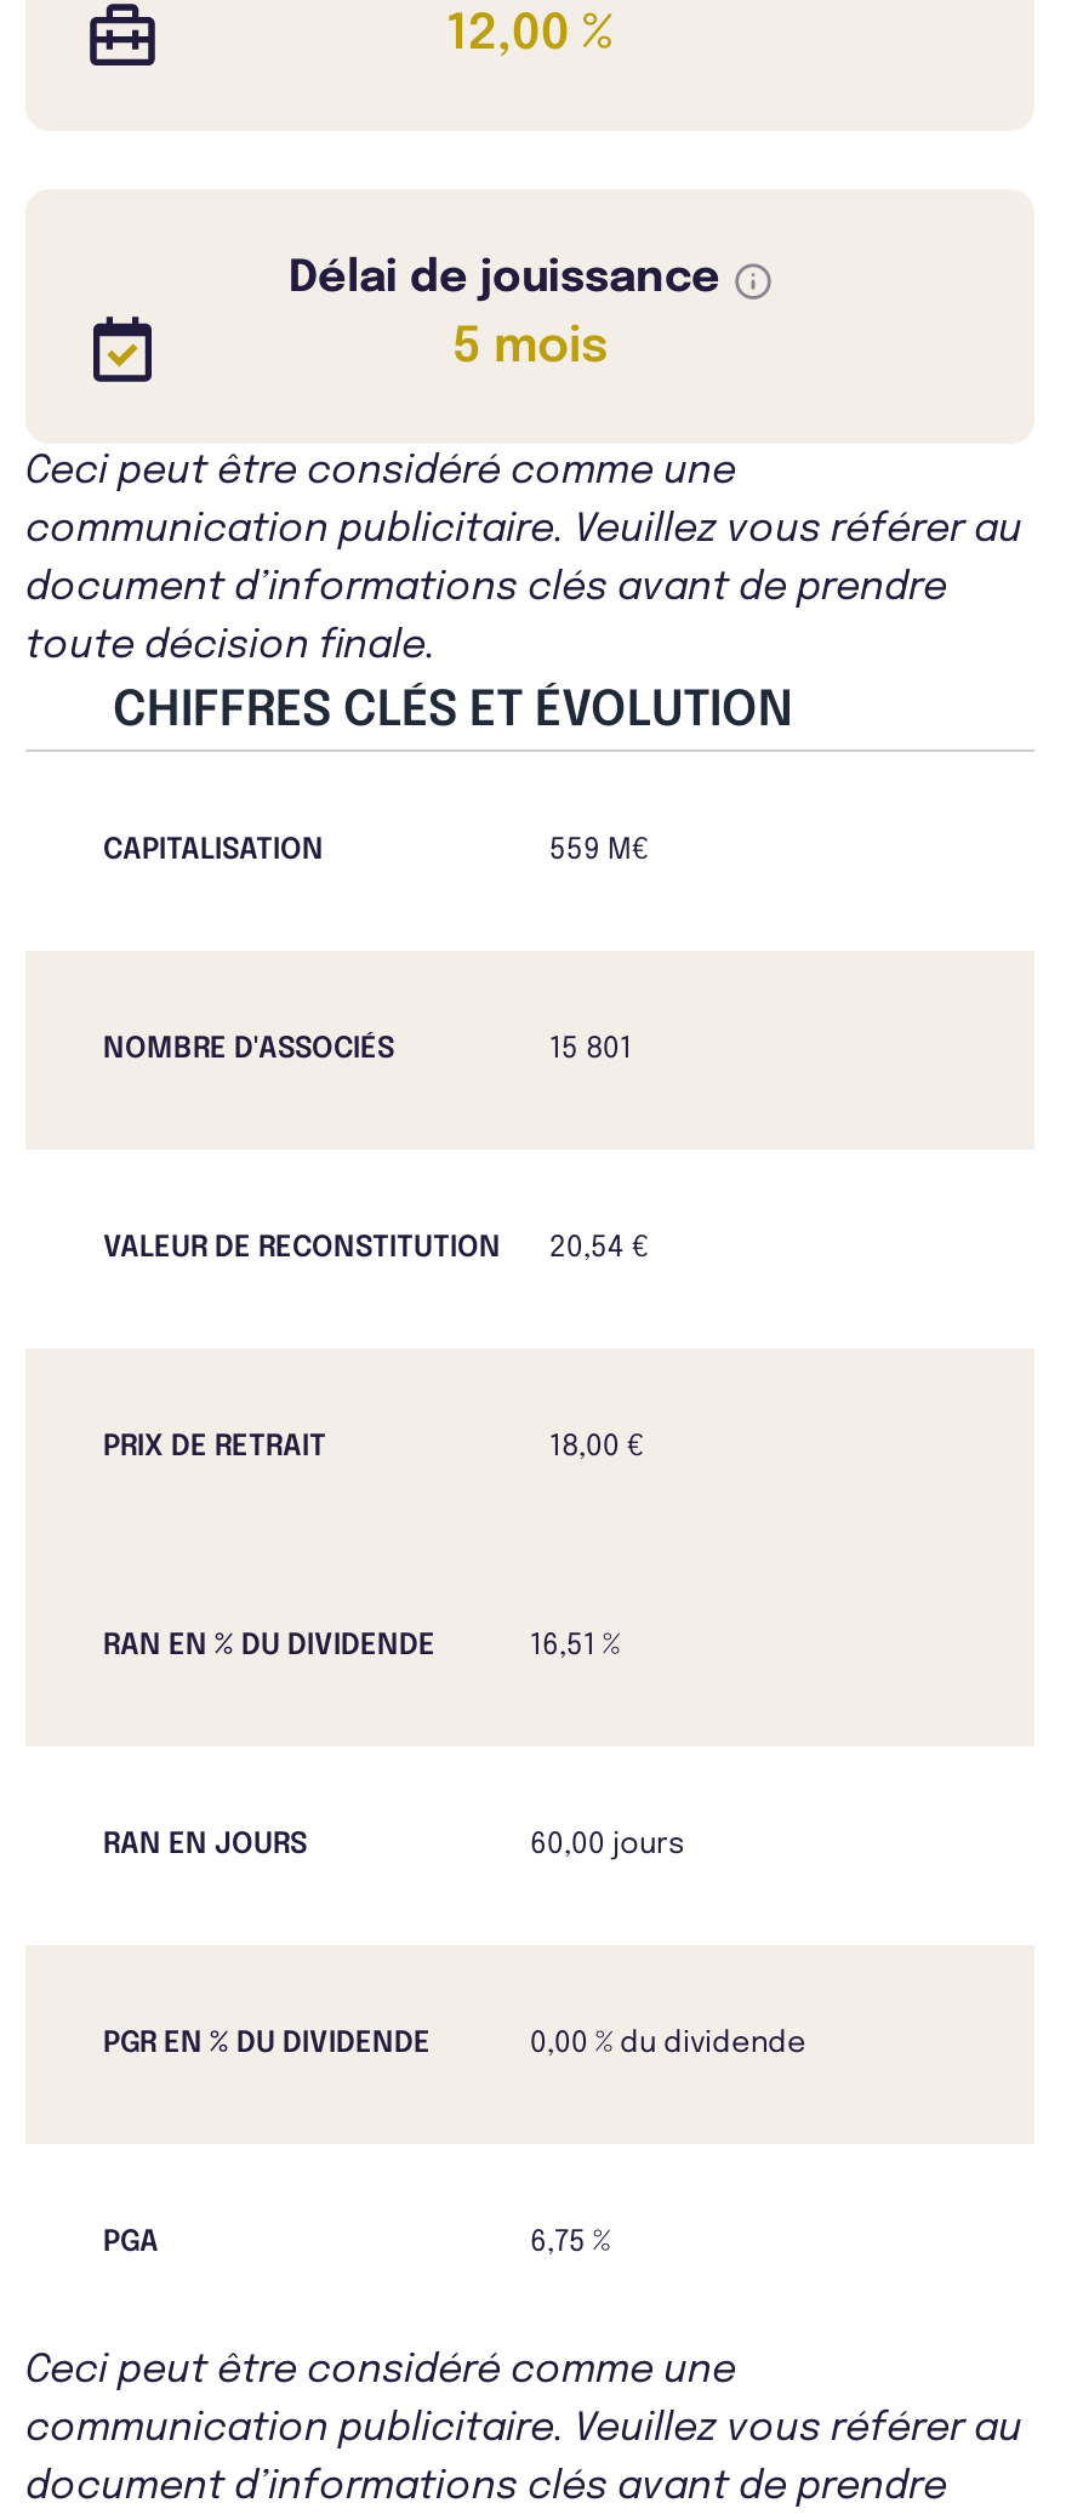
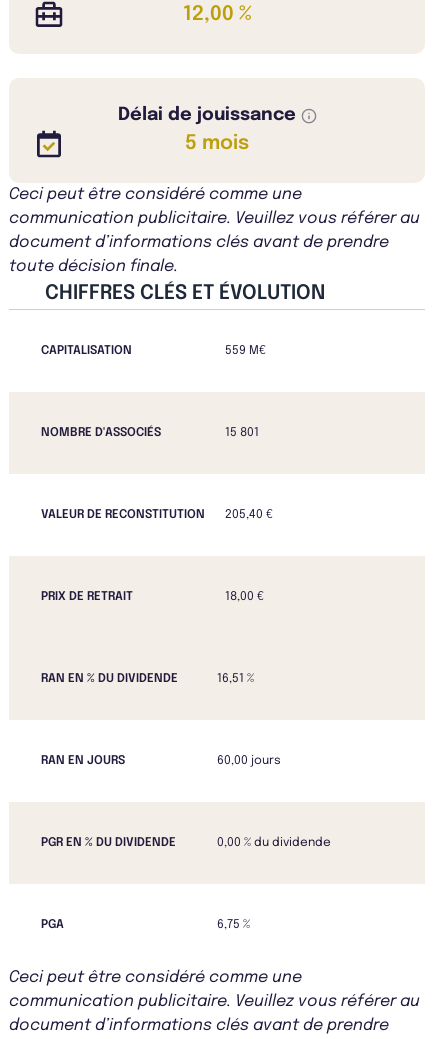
[103,1236,649,1265] VALEUR DE RECONSTITUTION 20,54 € -> [41,509,273,521] VALEUR DE RECONSTITUTION 205,40 €

